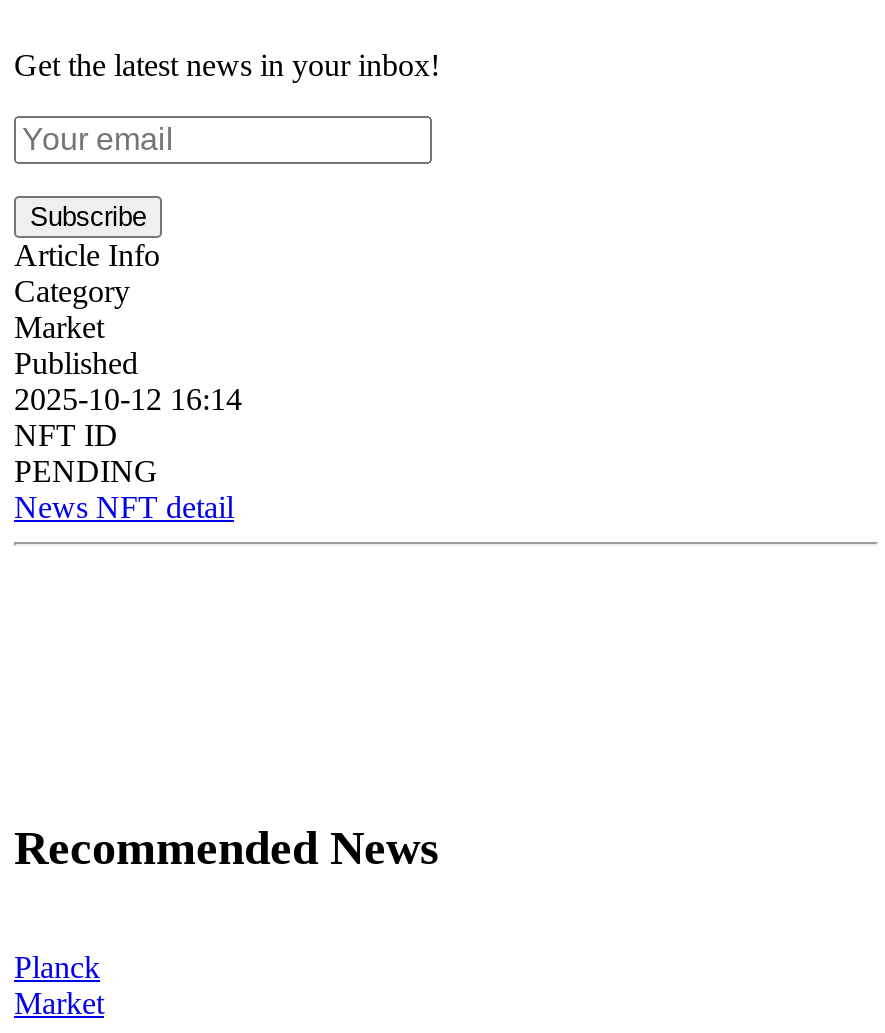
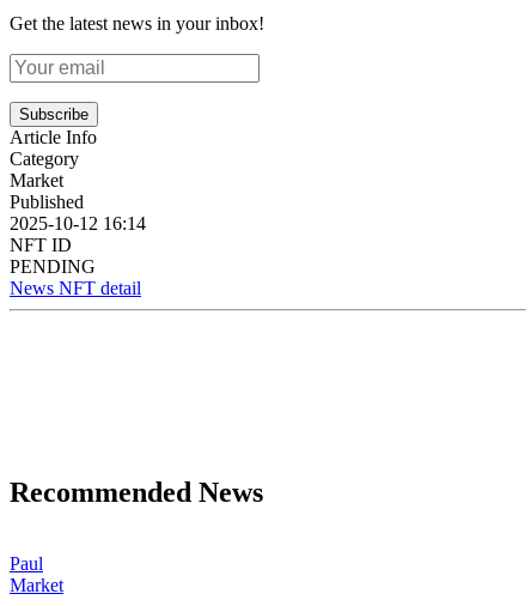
[14,951,100,985] Planck -> [10,554,43,574] Paul

